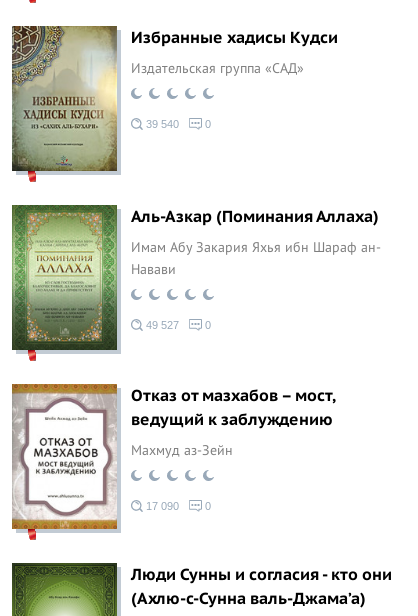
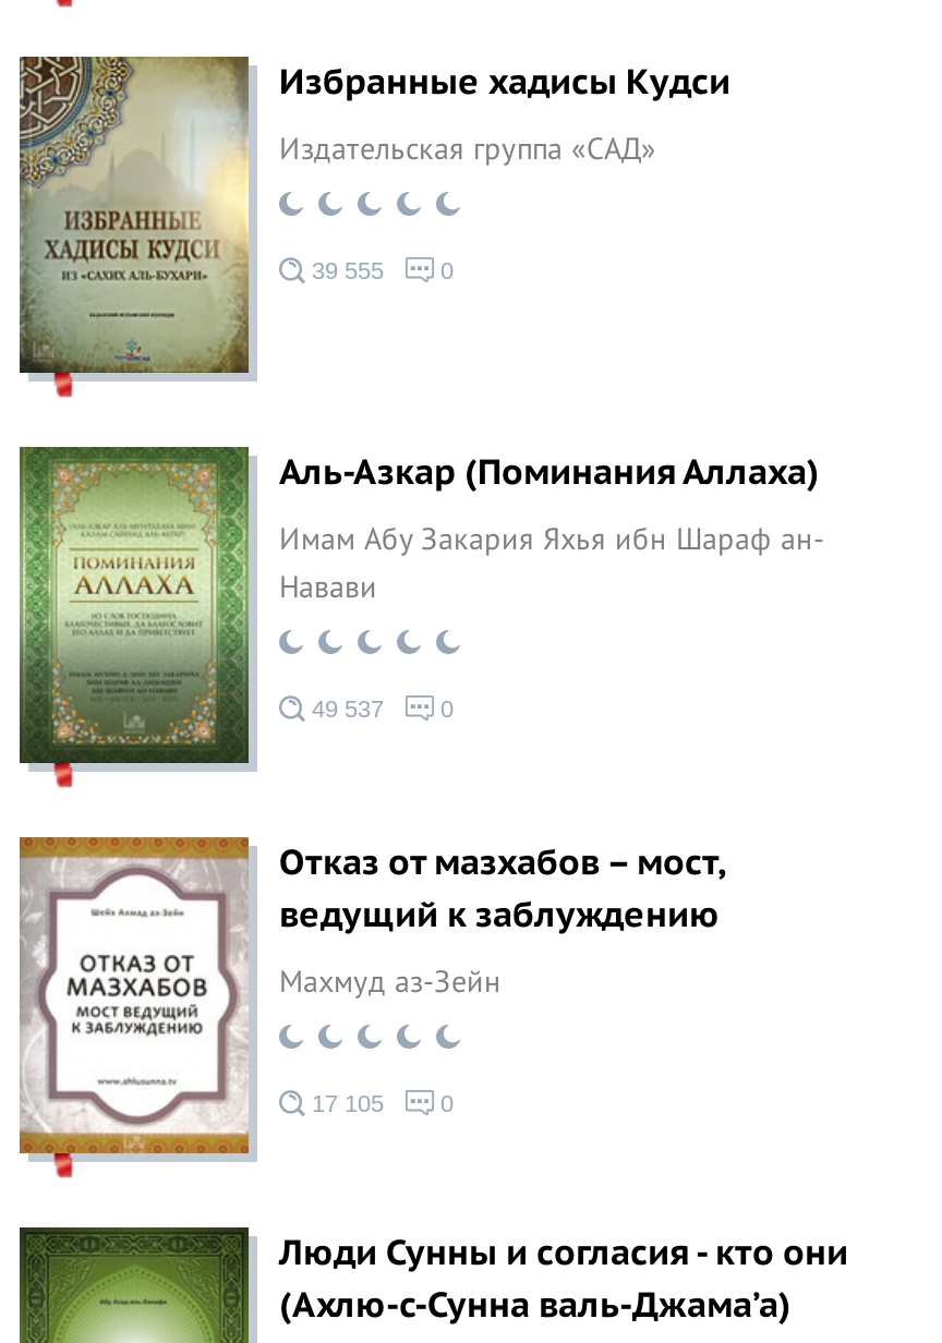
[143,118,179,130] 39 540 -> [305,257,384,283] 39 555
[143,319,179,331] 49 527 -> [305,695,384,721] 49 537
[143,500,179,512] 17 090 -> [305,1089,384,1115] 17 105

